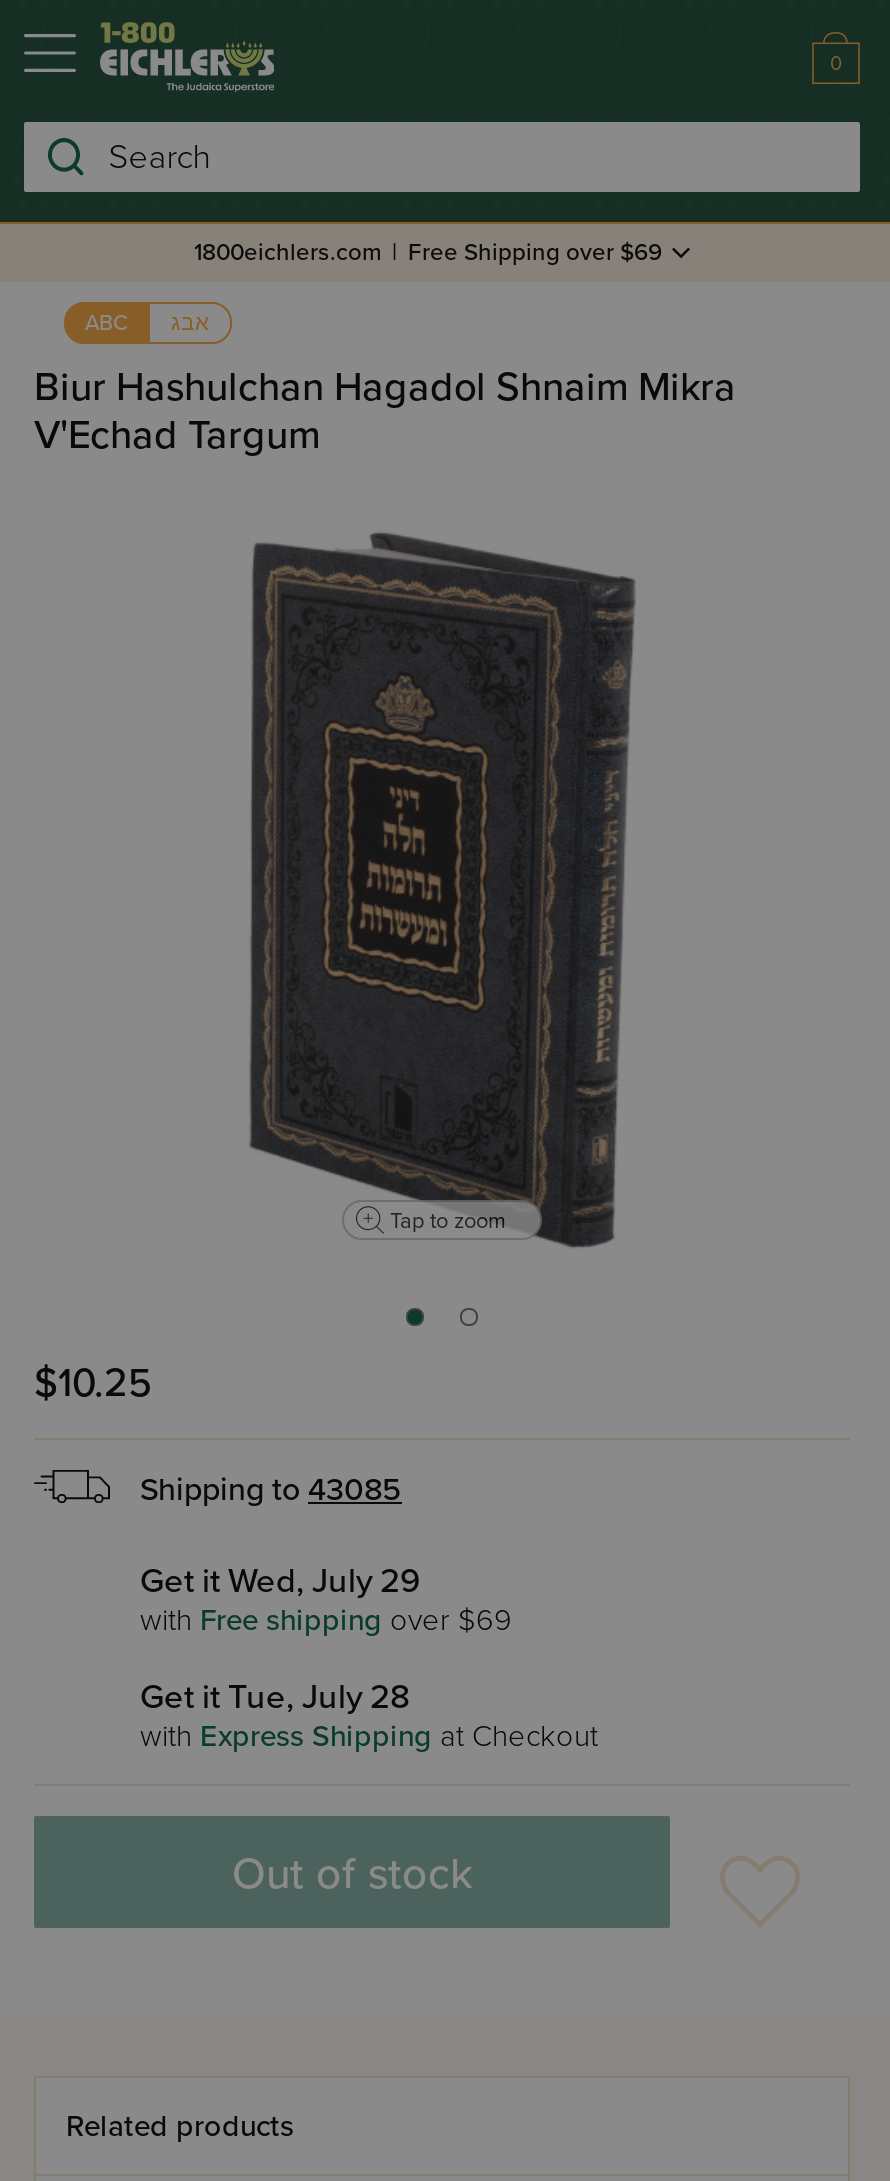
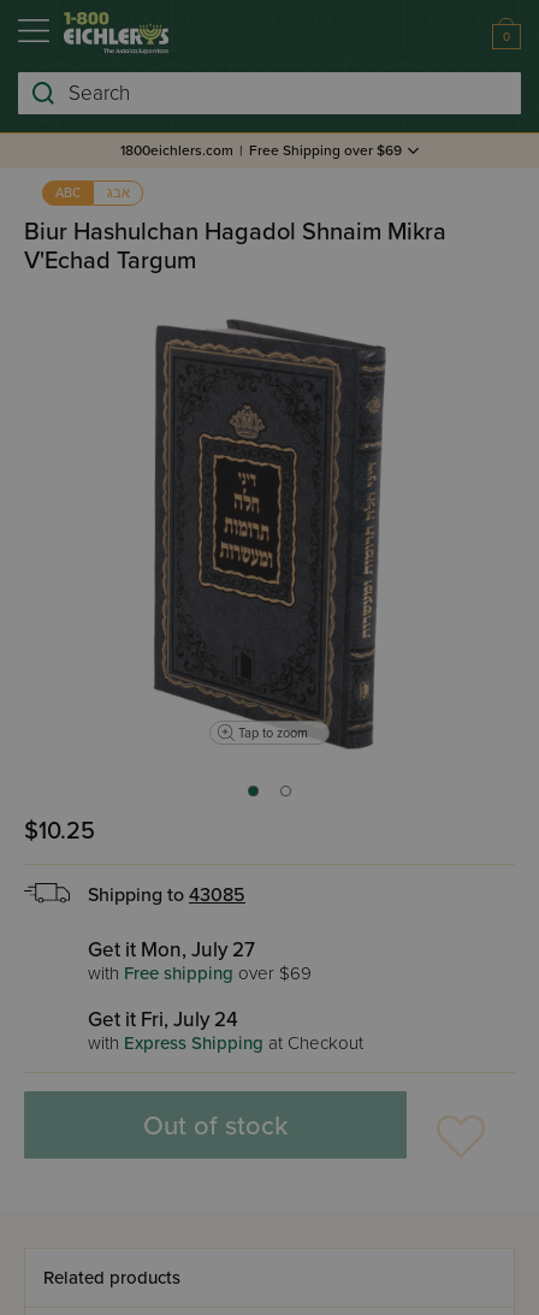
[140,1560,420,1602] Get it Wed, July 29 -> [88,937,255,962] Get it Mon, July 27
[140,1676,410,1718] Get it Tue, July 28 -> [88,1007,238,1032] Get it Fri, July 24

